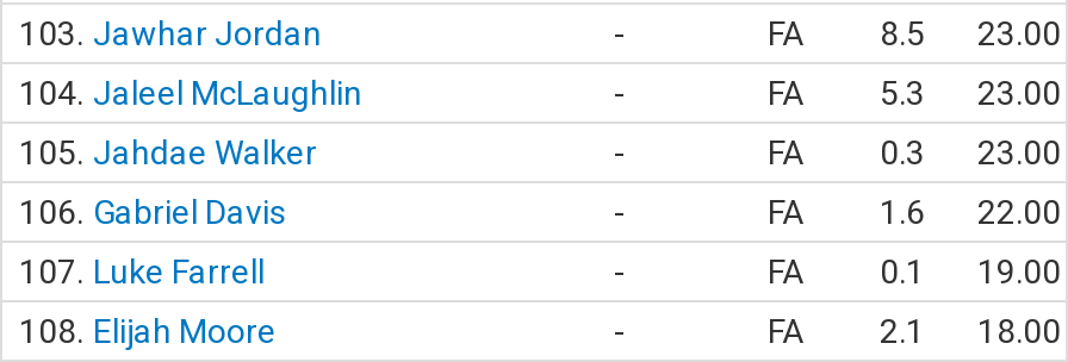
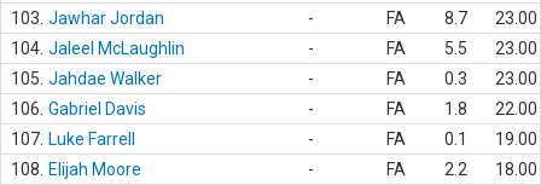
[768,14,1061,52] FA 8.5 23.00 -> [386,8,537,28] FA 8.7 23.00
[768,74,1061,112] FA 5.3 23.00 -> [386,39,537,58] FA 5.5 23.00
[768,193,1061,231] FA 1.6 22.00 -> [386,99,537,118] FA 1.8 22.00
[768,312,1061,350] FA 2.1 18.00 -> [386,160,537,179] FA 2.2 18.00

